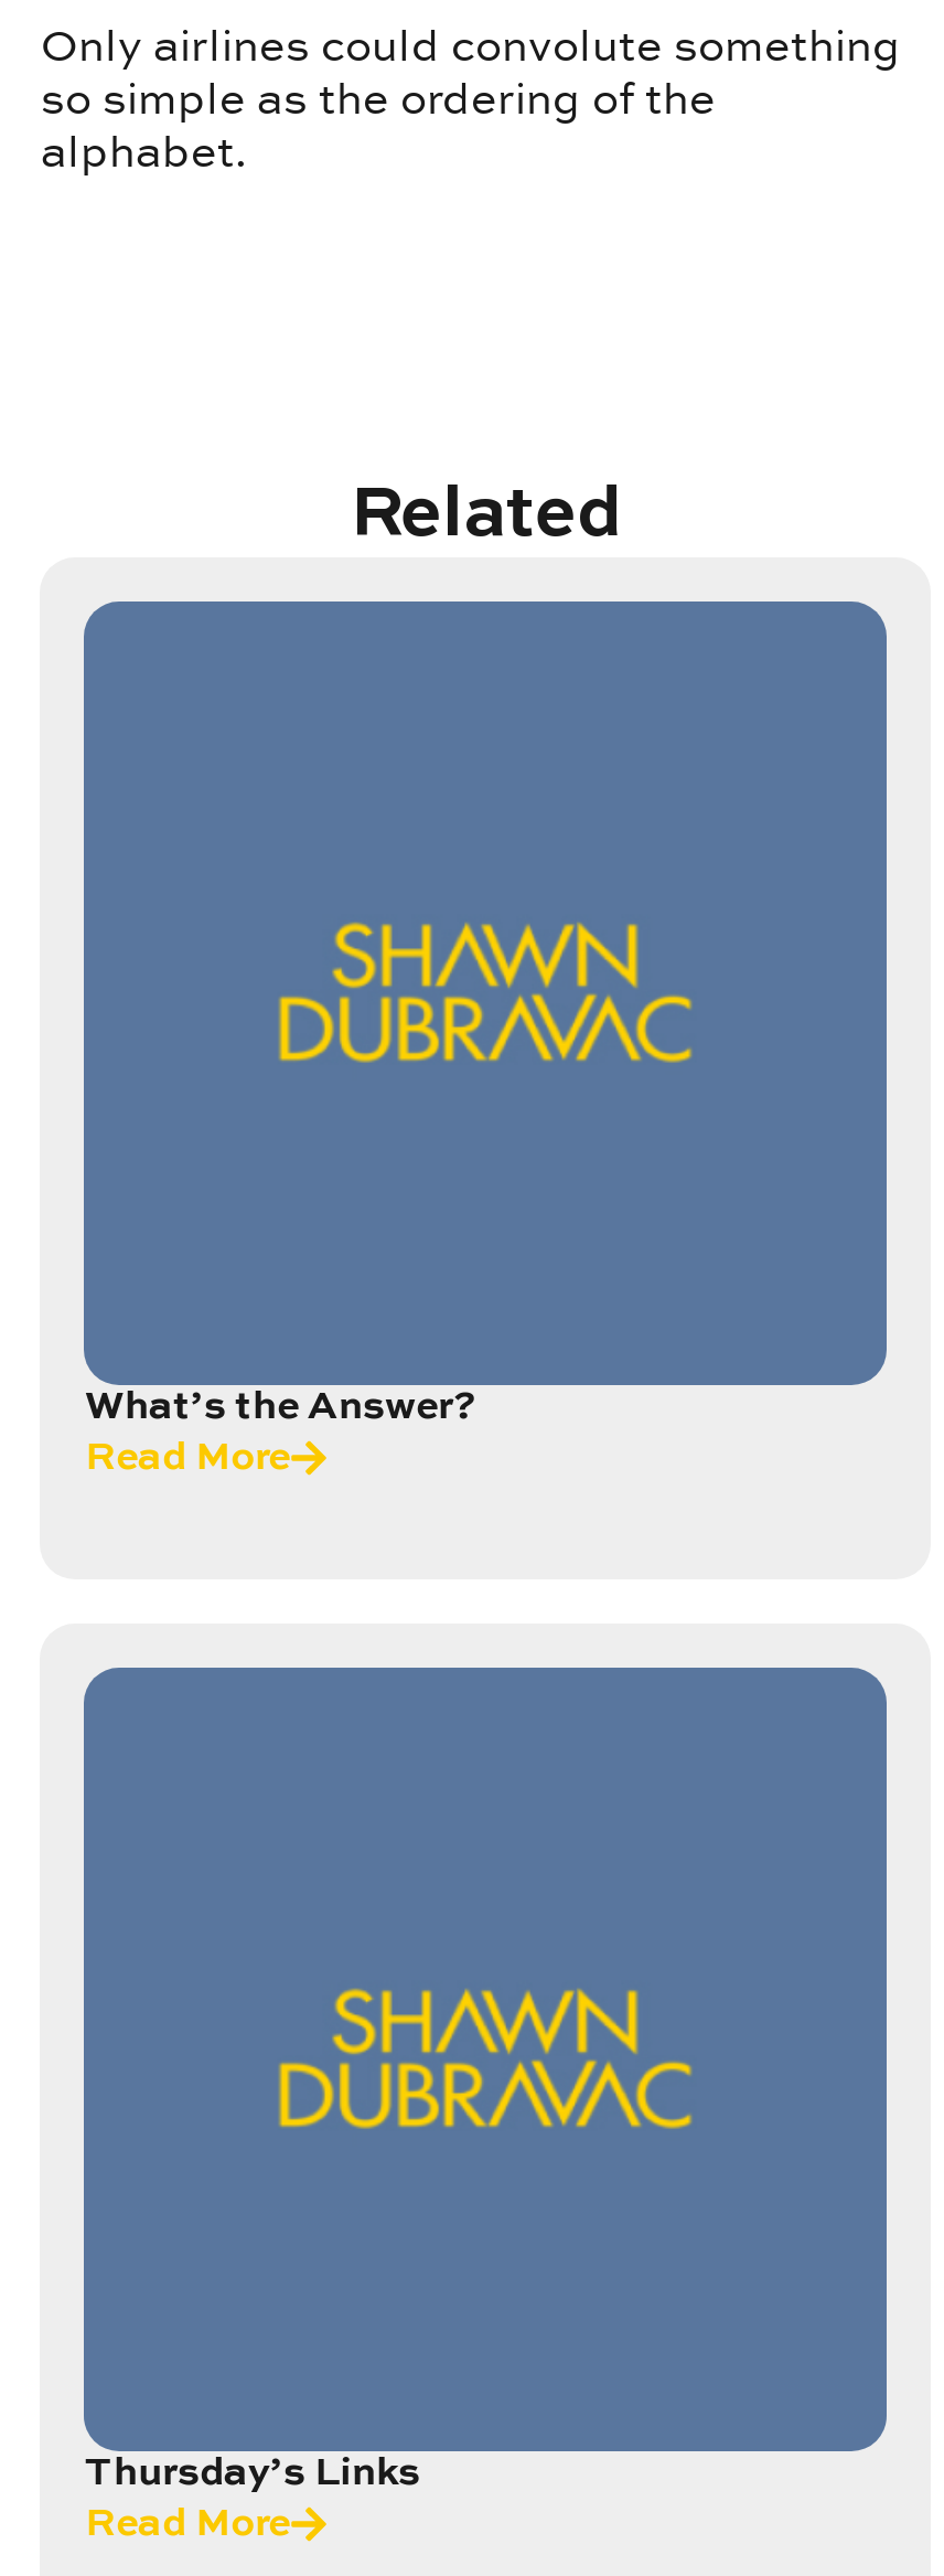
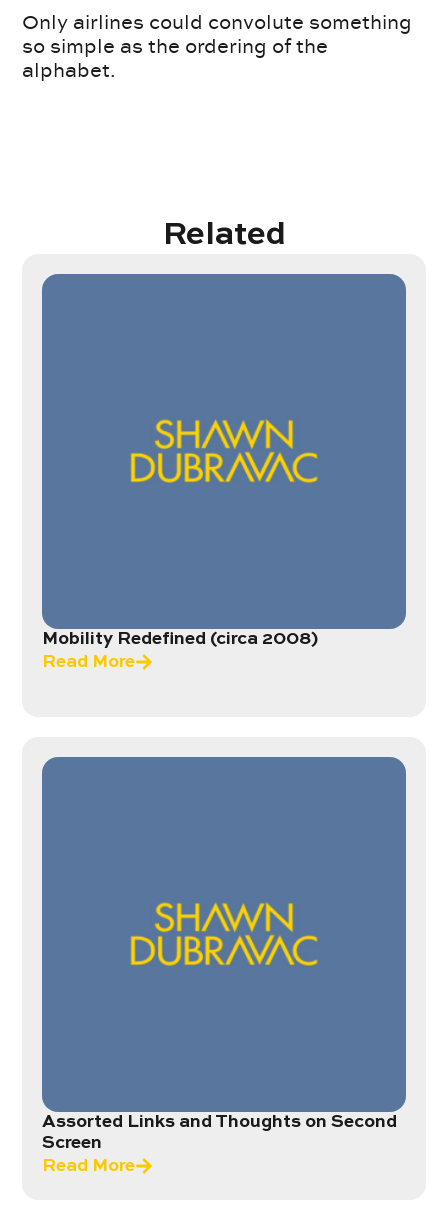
[85,1387,475,1427] What’s the Answer? -> [42,630,318,648] Mobility Redefined (circa 2008)
[85,2453,420,2493] Thursday’s Links -> [42,1113,397,1152] Assorted Links and Thoughts on Second | Screen

